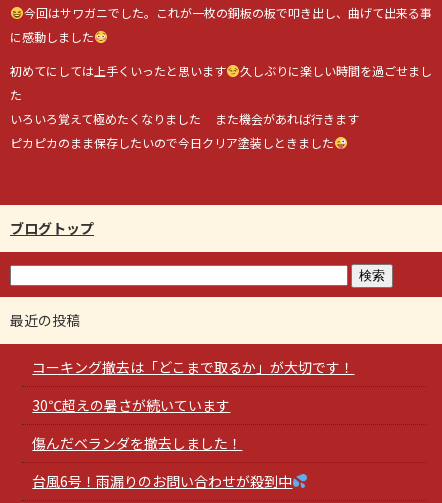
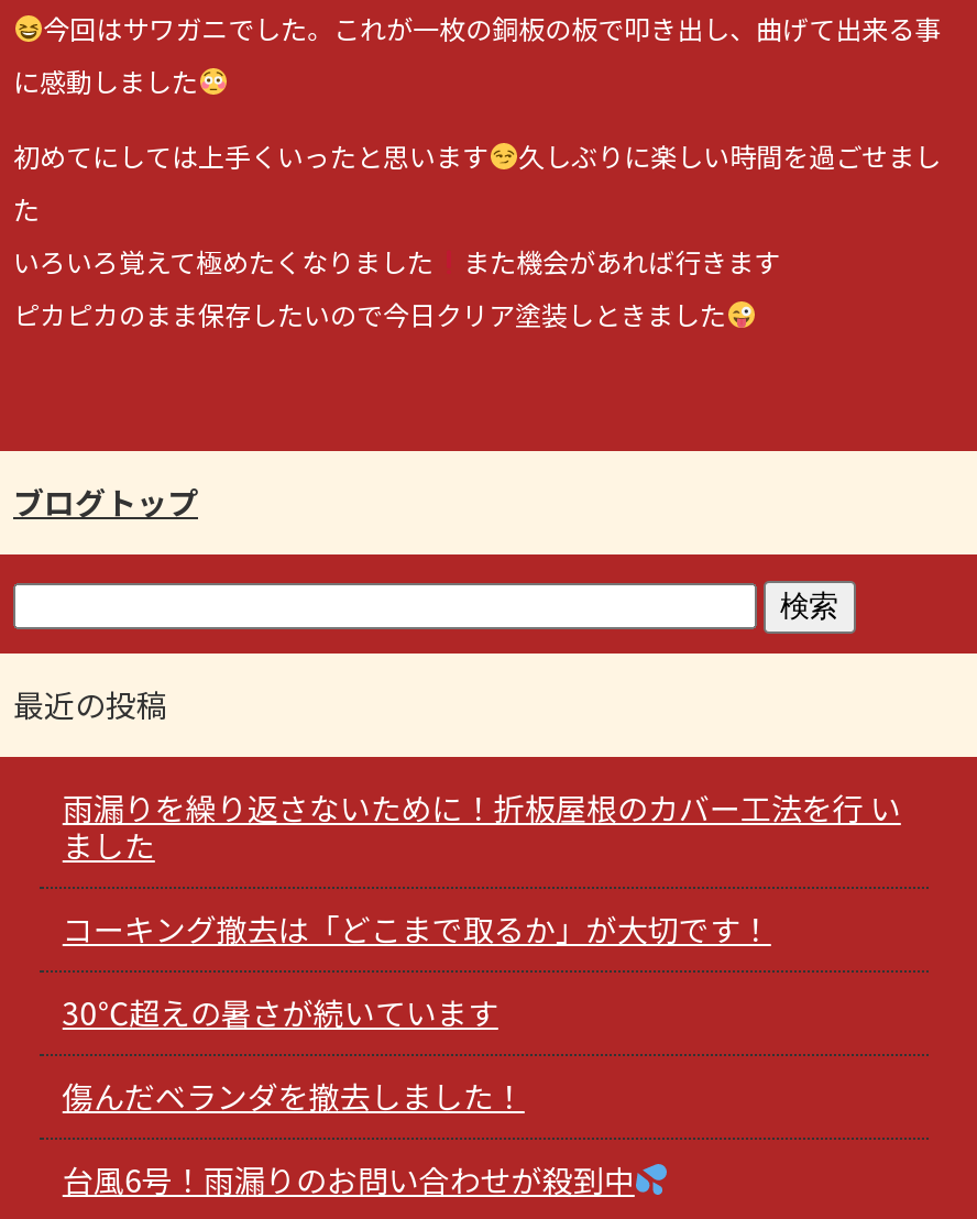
none -> [62,786,901,867] 雨漏りを繰り返さないために！折板屋根のカバー工法を行 い | ました

